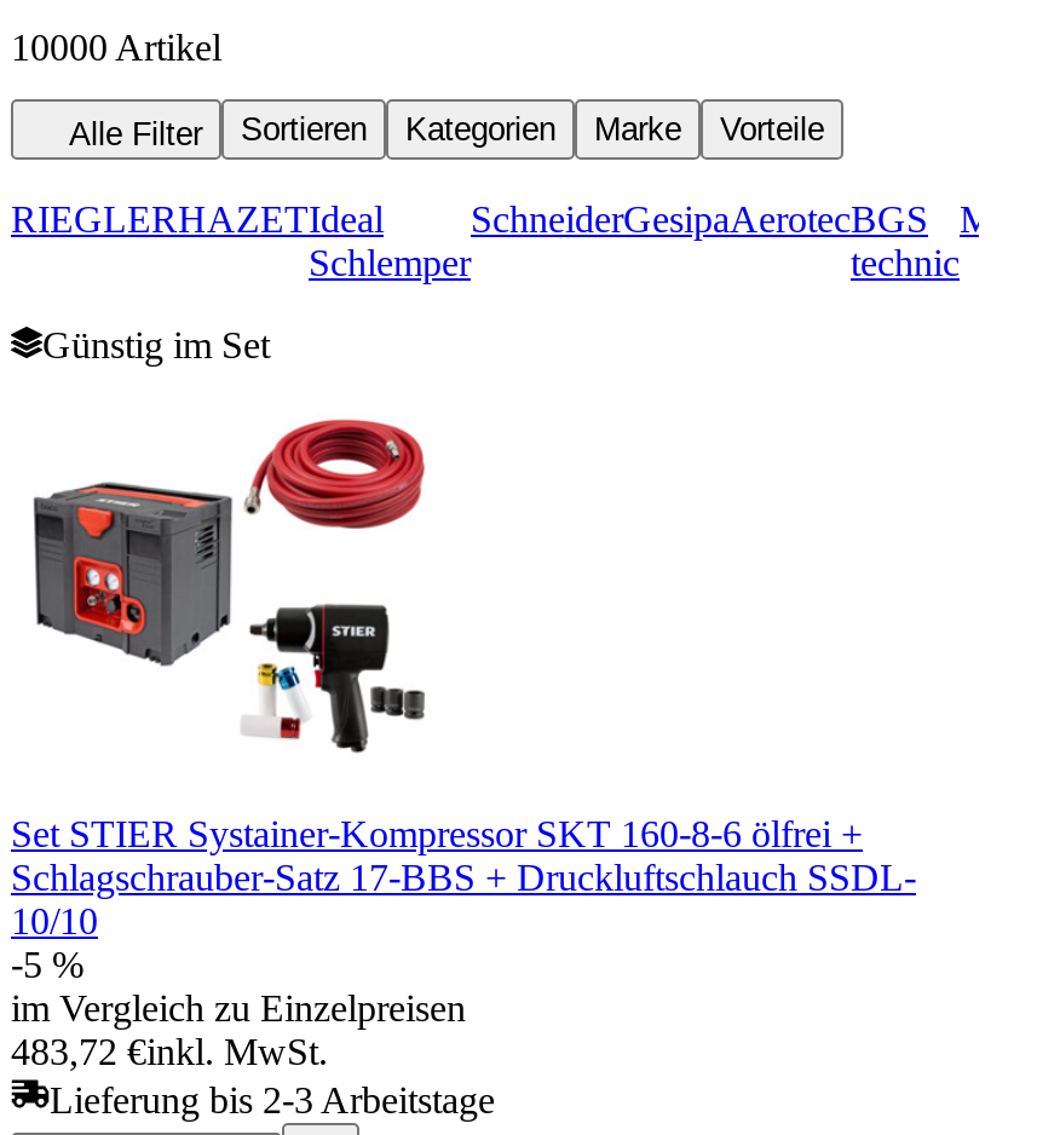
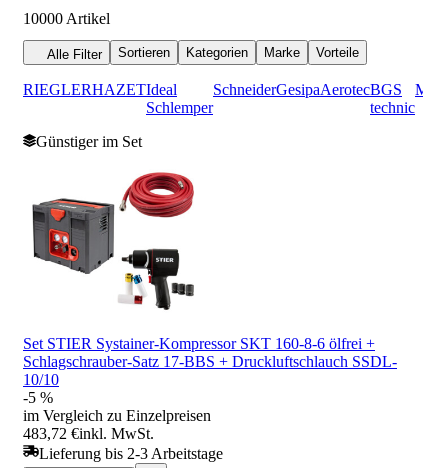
[42,324,270,365] Günstig im Set -> [36,133,142,150] Günstiger im Set

